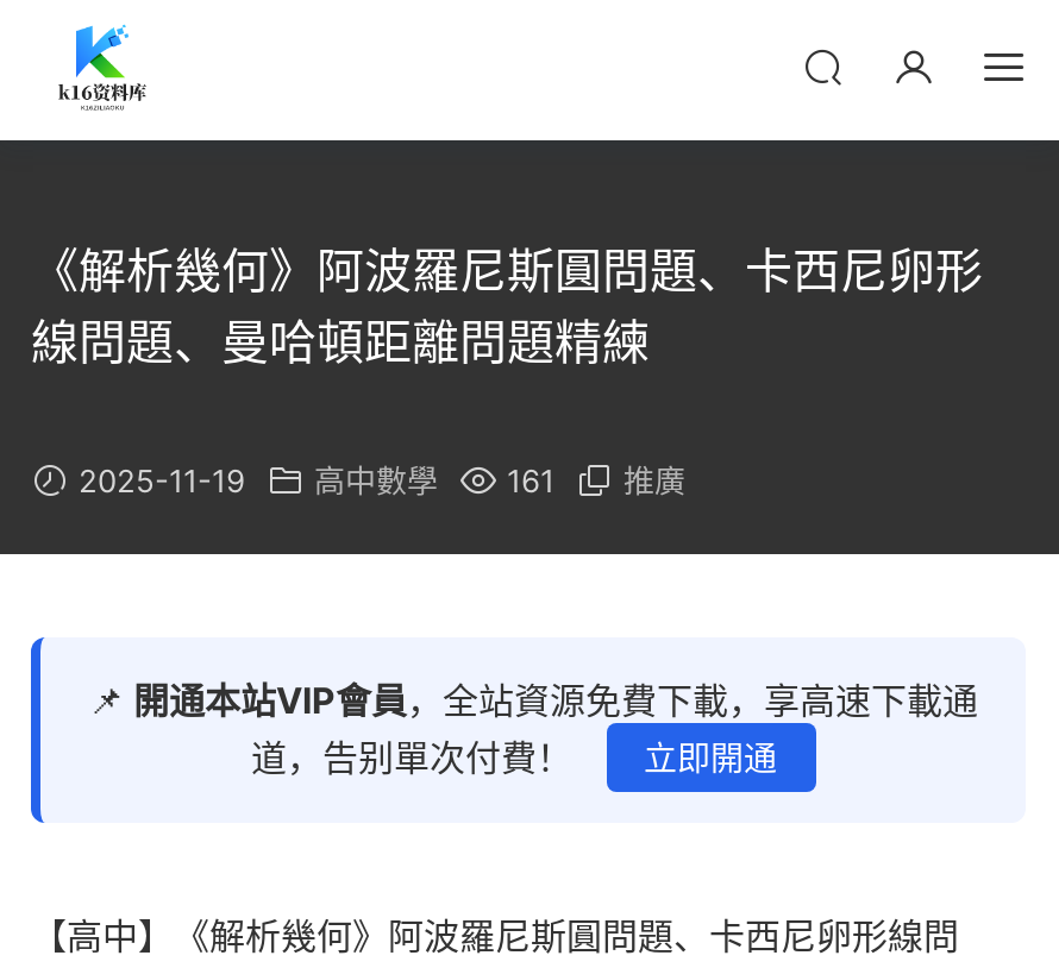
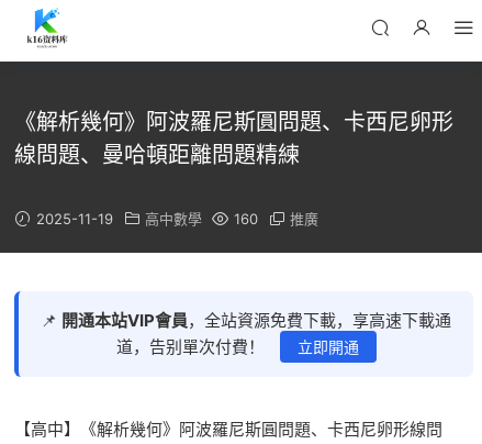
[69,461,685,499] 2025-11-19 高中數學 161 推廣 -> [32,210,318,227] 2025-11-19 高中數學 160 推廣

